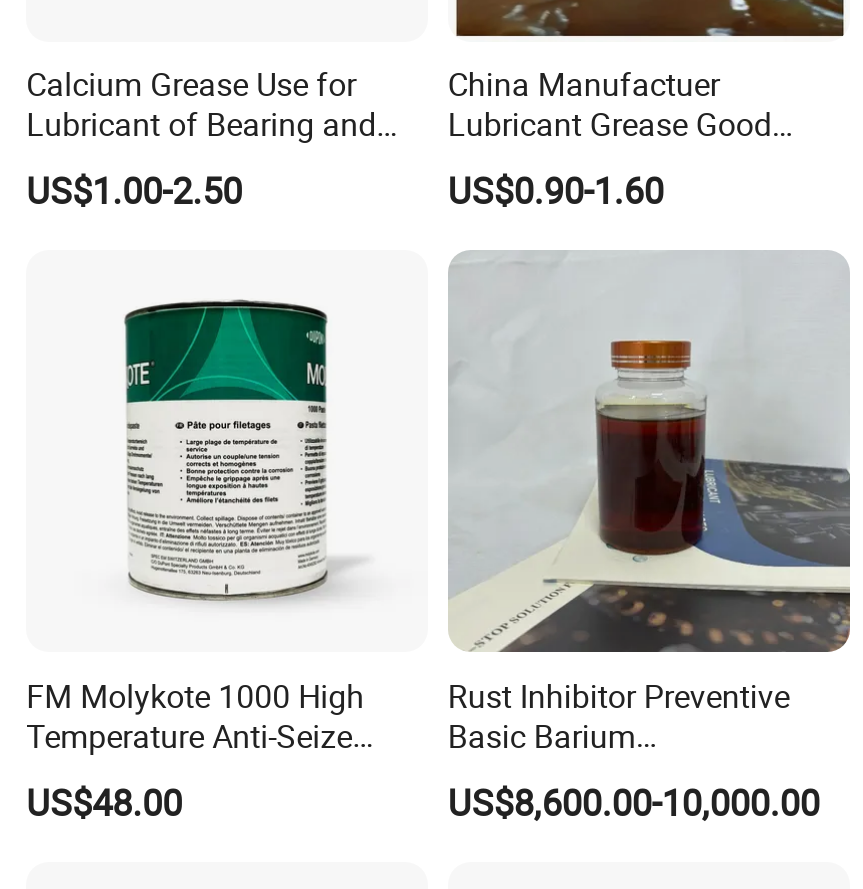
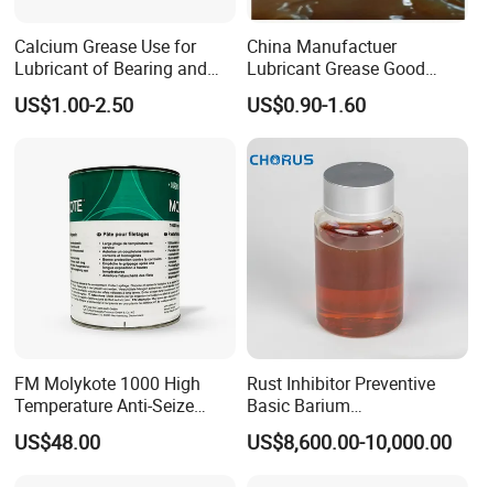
[450,262,852,654] [image] -> [249,154,468,359] [image]

